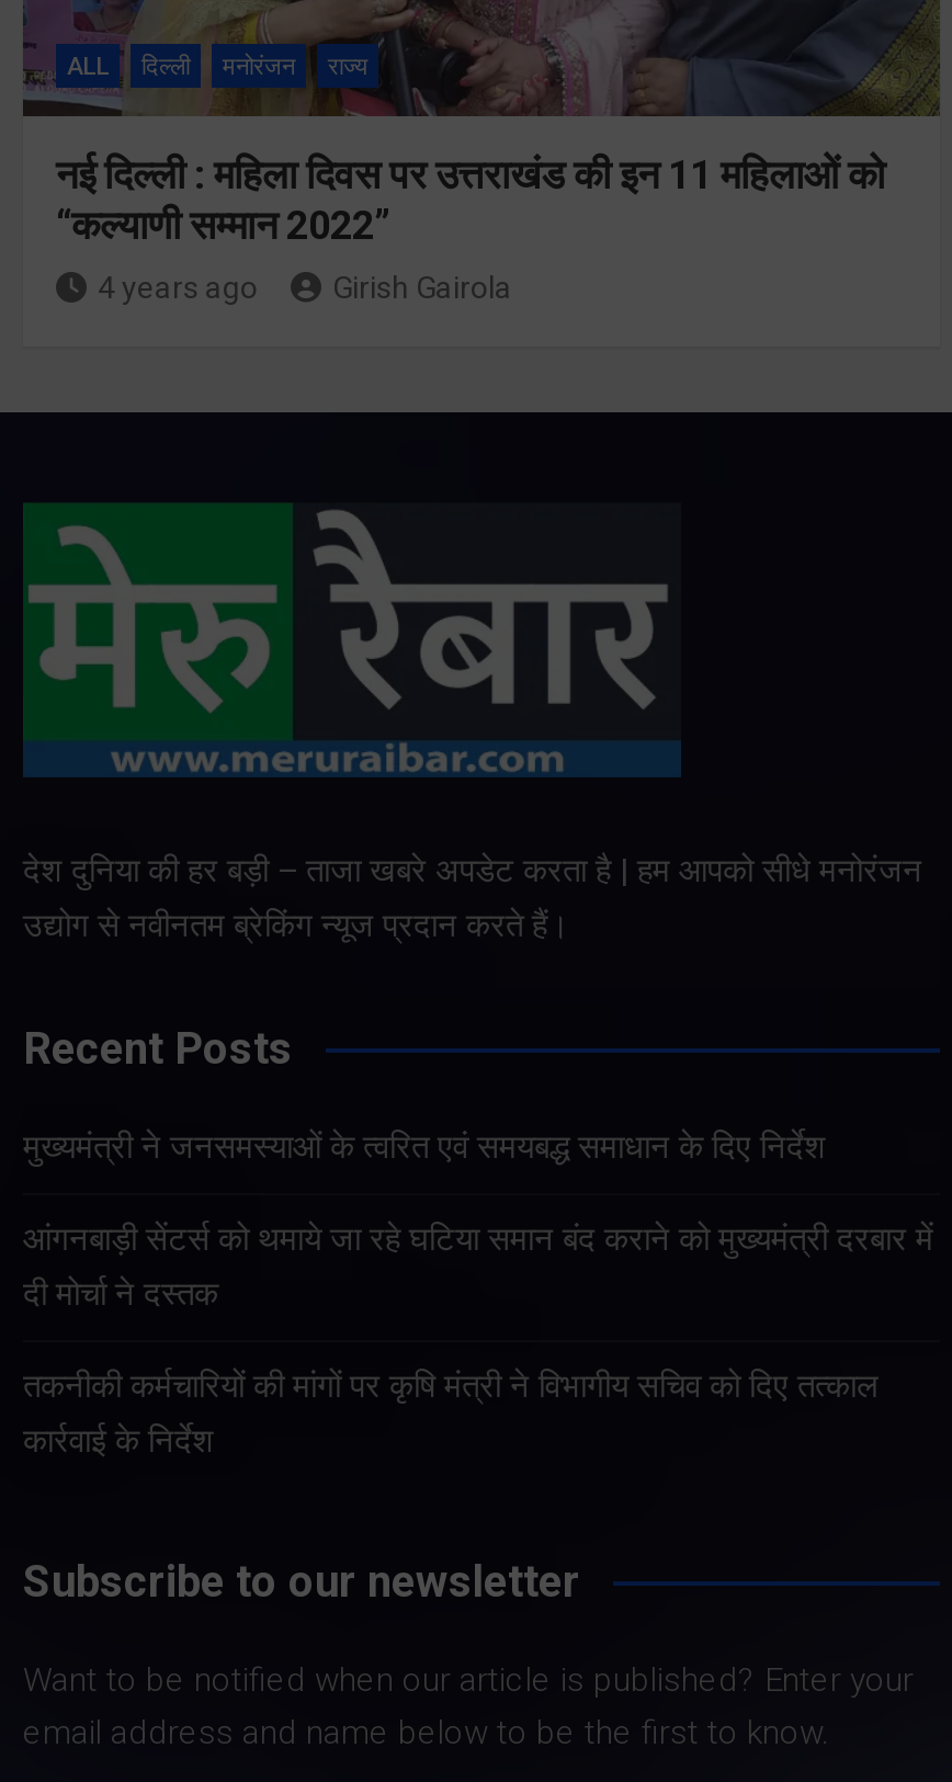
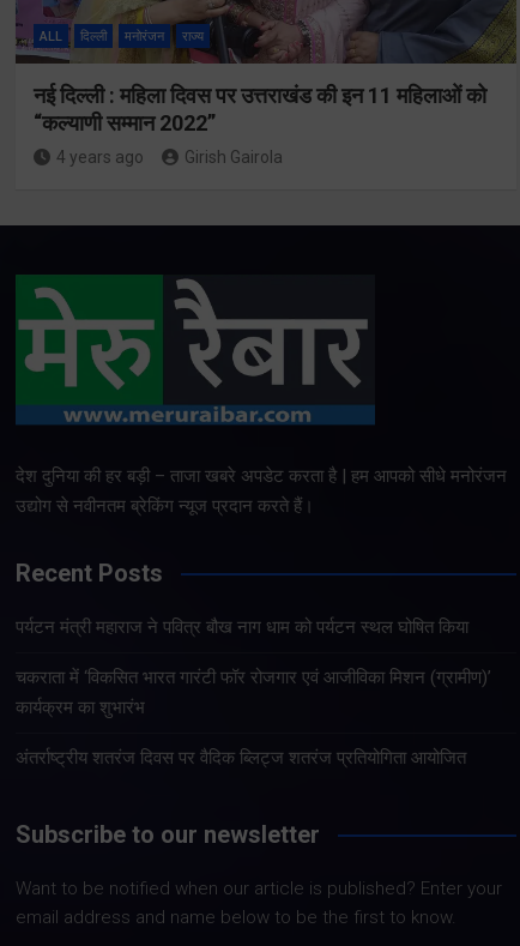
[23,1127,826,1167] मुख्यमंत्री ने जनसमस्याओं के त्वरित एवं समयबद्ध समाधान के दिए निर्देश -> [16,616,468,638] पर्यटन मंत्री महाराज ने पवित्र बौख नाग धाम को पर्यटन स्थल घोषित किया
[23,1219,933,1314] आंगनबाड़ी सेंटर्स को थमाये जा रहे घटिया समान बंद कराने को मुख्यमंत्री दरबार में | दी मोर्चा ने दस्तक -> [16,667,491,718] चकराता में ‘विकसित भारत गारंटी फॉर रोजगार एवं आजीविका मिशन (ग्रामीण)’ | कार्यक्रम का शुभारंभ
[23,1366,879,1460] तकनीकी कर्मचारियों की मांगों पर कृषि मंत्री ने विभागीय सचिव को दिए तत्काल | कार्रवाई के निर्देश -> [16,747,466,768] अंतर्राष्ट्रीय शतरंज दिवस पर वैदिक ब्लिट्ज शतरंज प्रतियोगिता आयोजित

